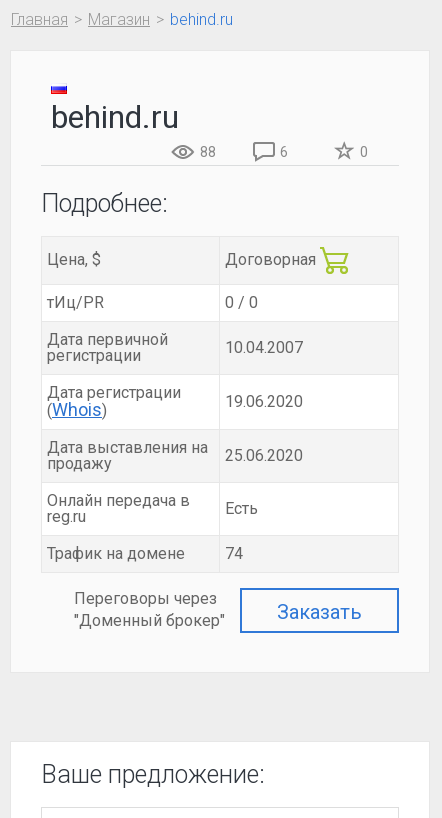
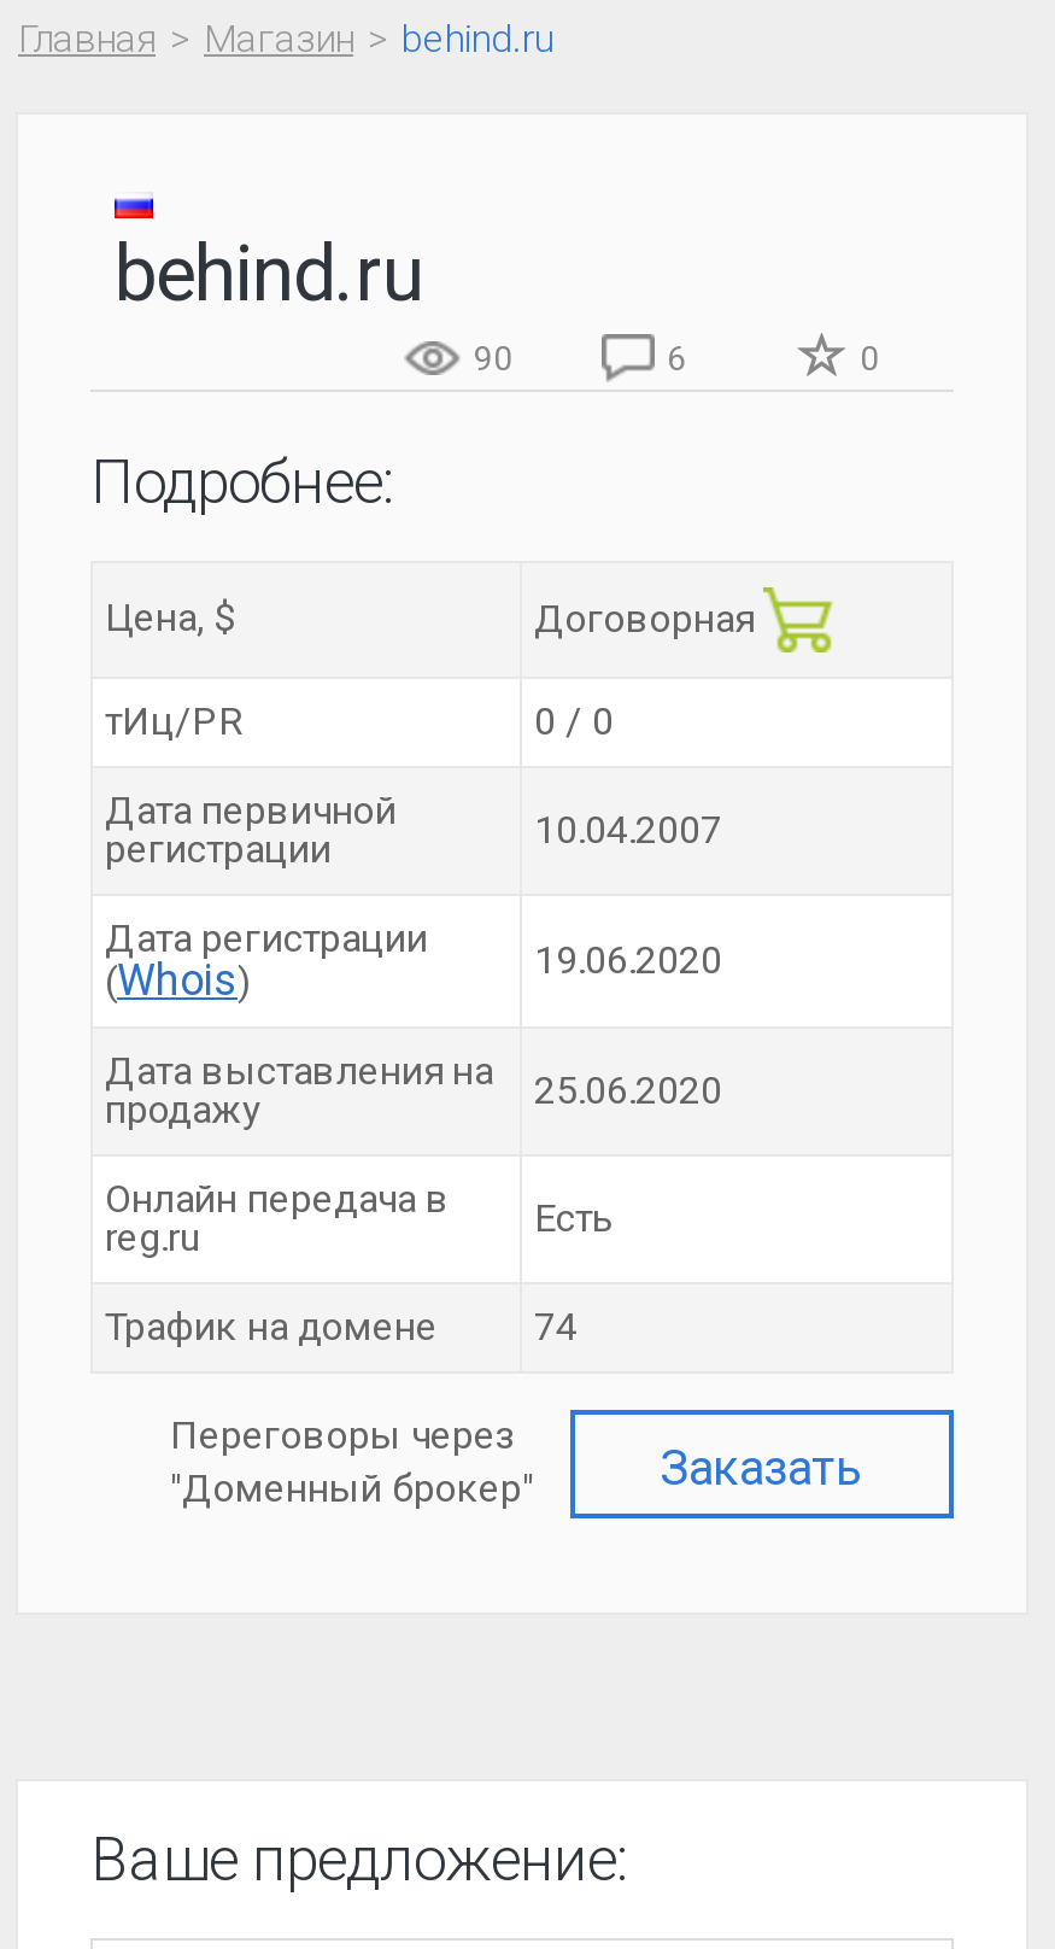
[200,143,216,159] 88 -> [474,338,512,376] 90

